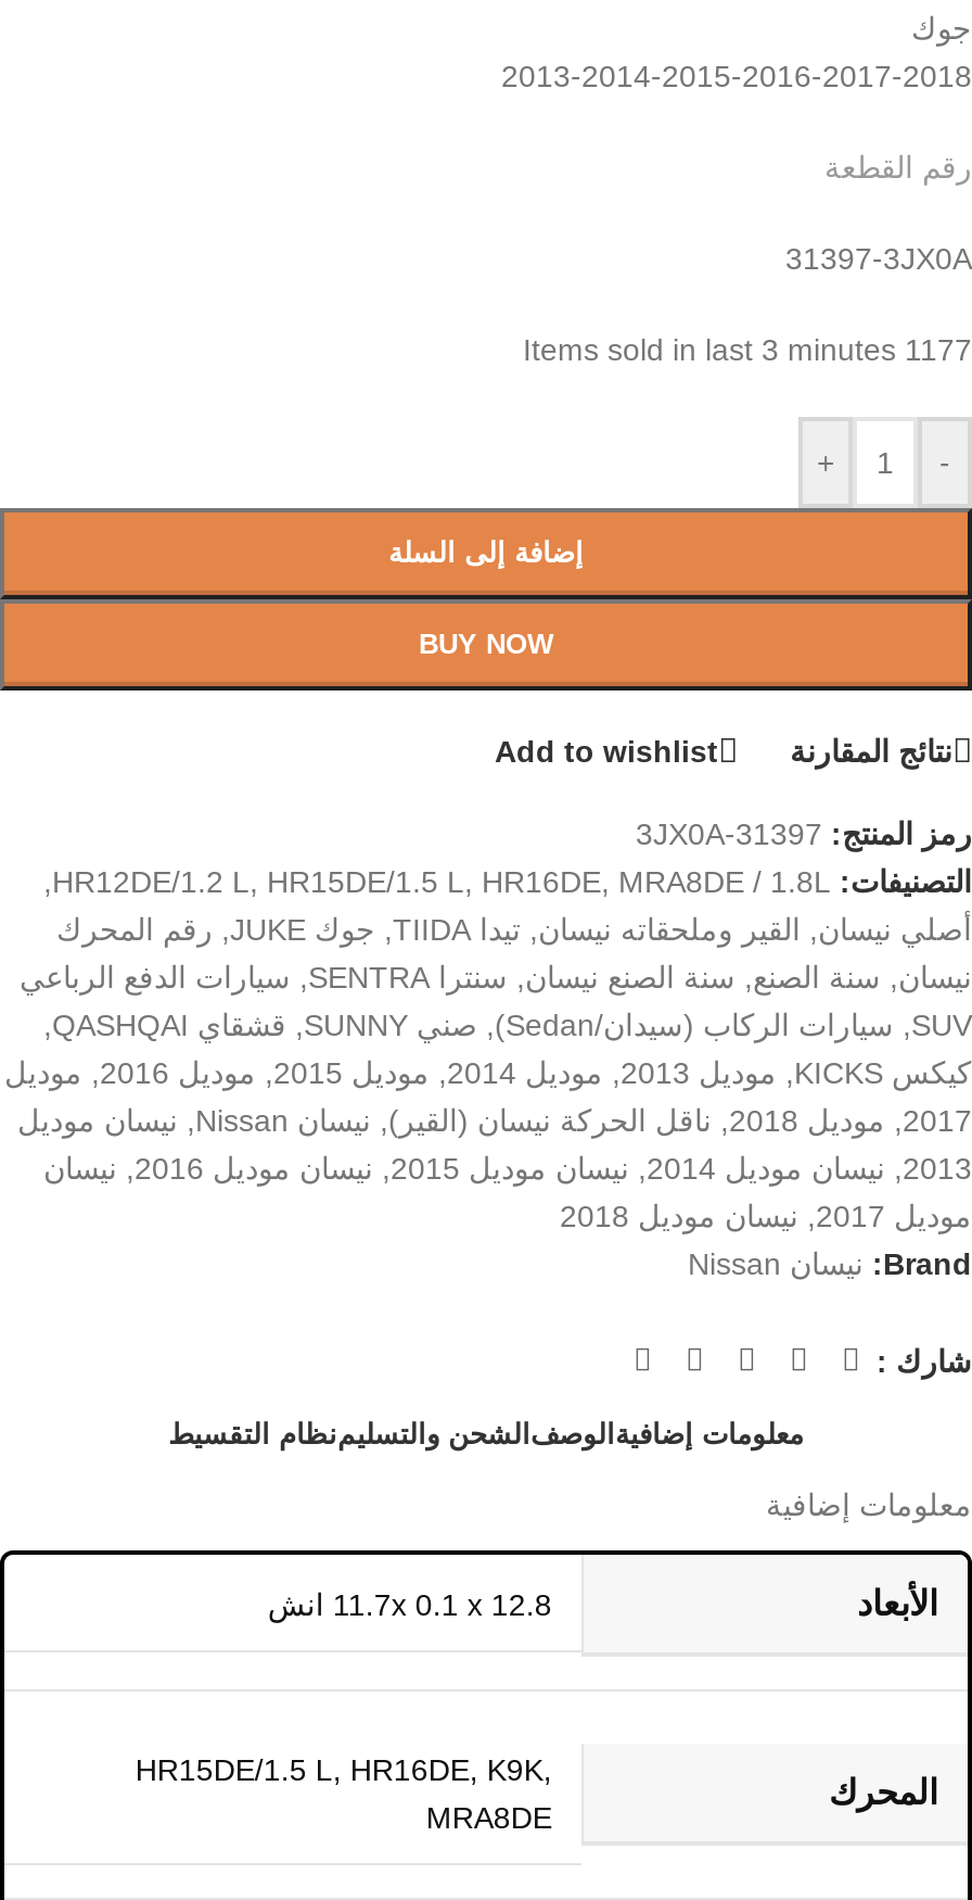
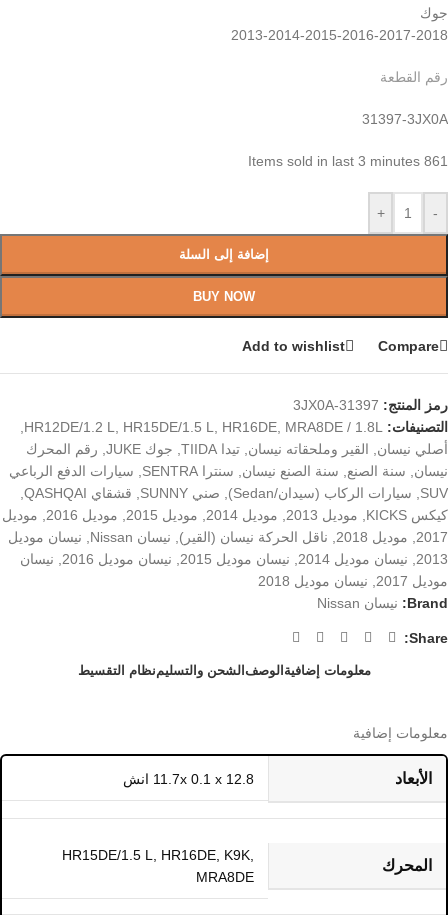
[523,332,972,367] Items sold in last 3 minutes 1177 -> [248,153,448,169] Items sold in last 3 minutes 861
[790,733,952,768] نتائج المقارنة -> [378,337,439,353] Compare
[877,1343,972,1378] شارك : -> [409,629,448,645] Share:

